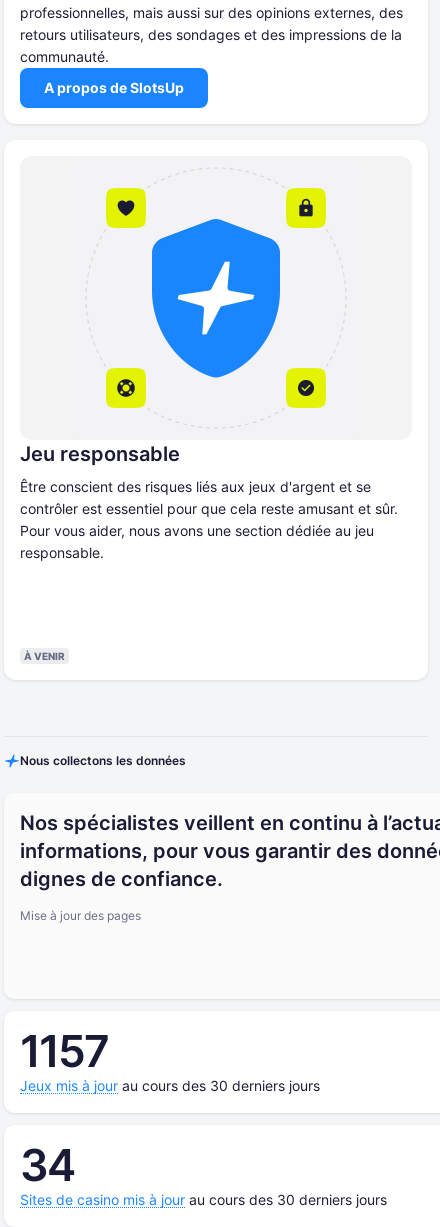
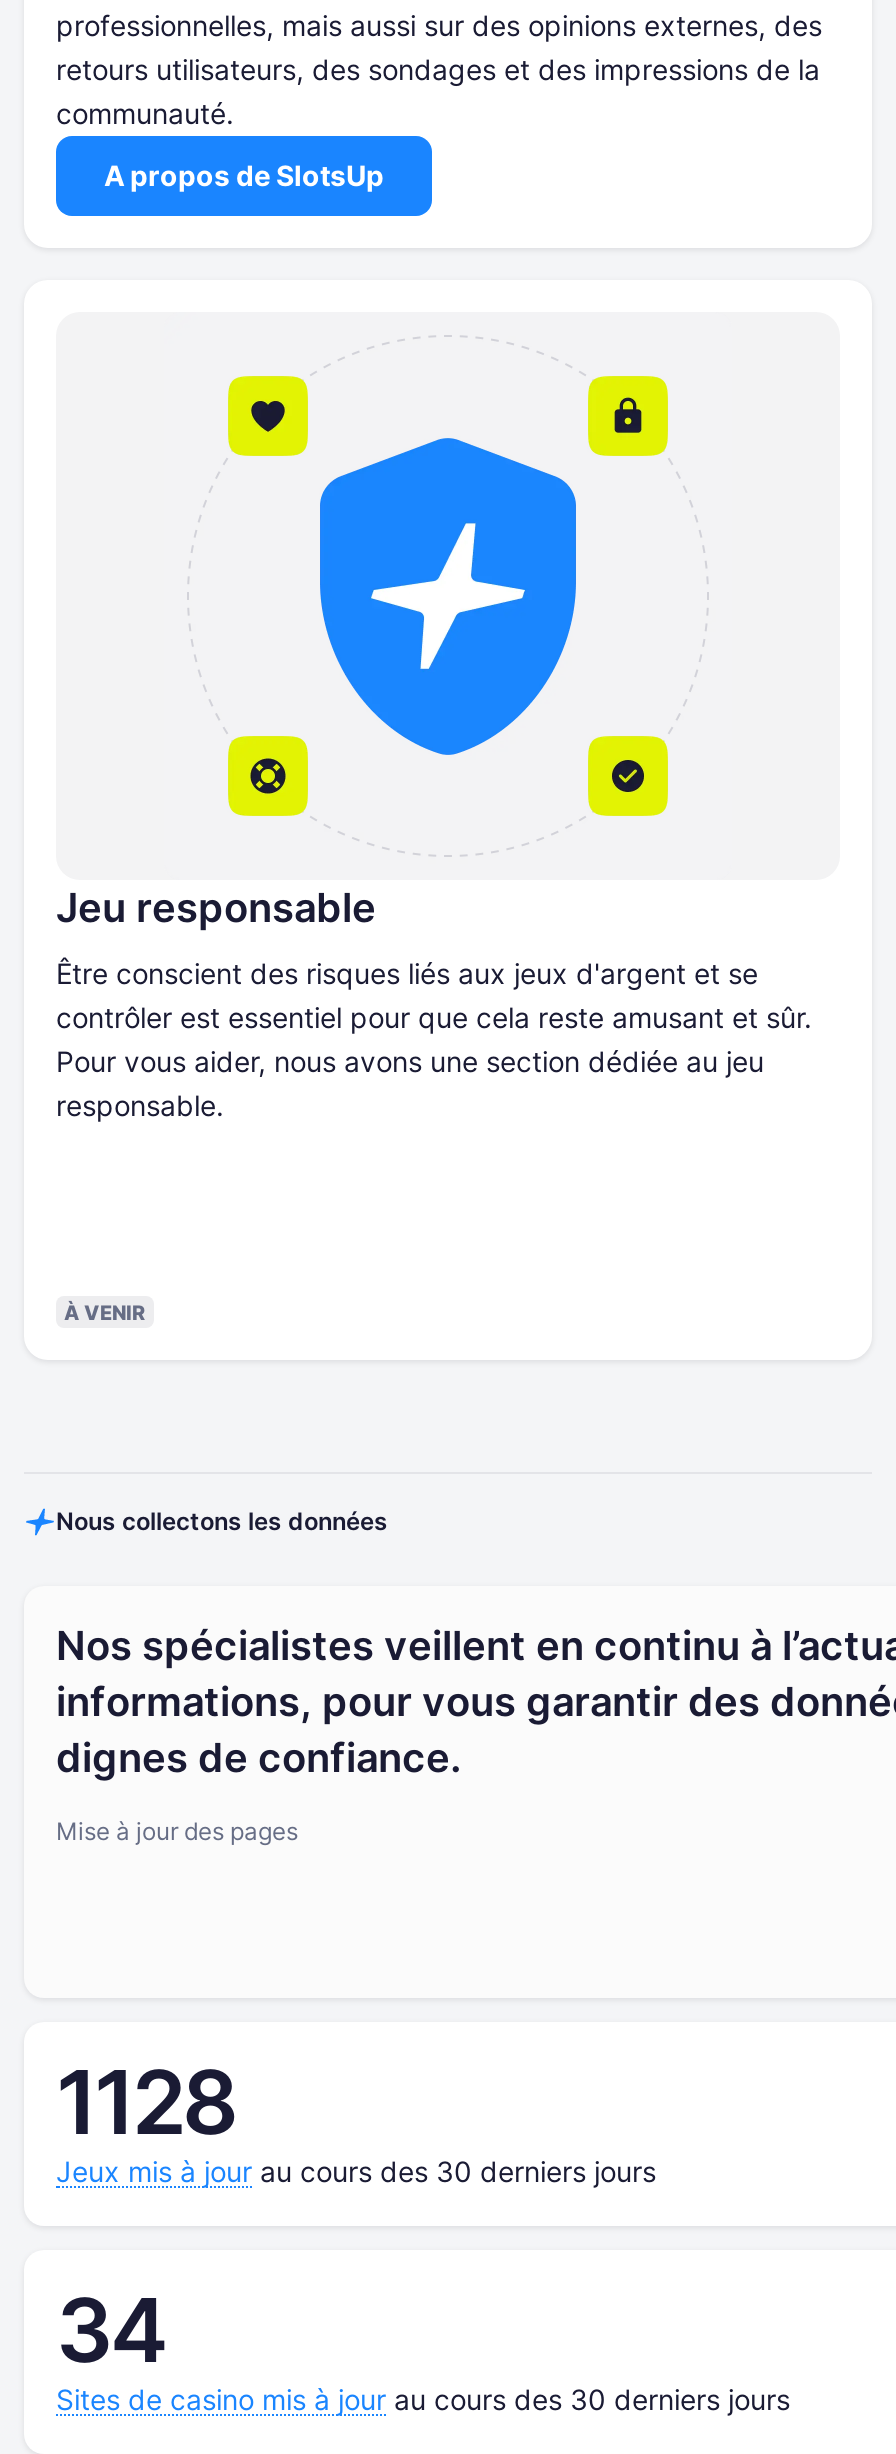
[20,1024,108,1078] 1157 -> [56,2048,234,2156] 1128

